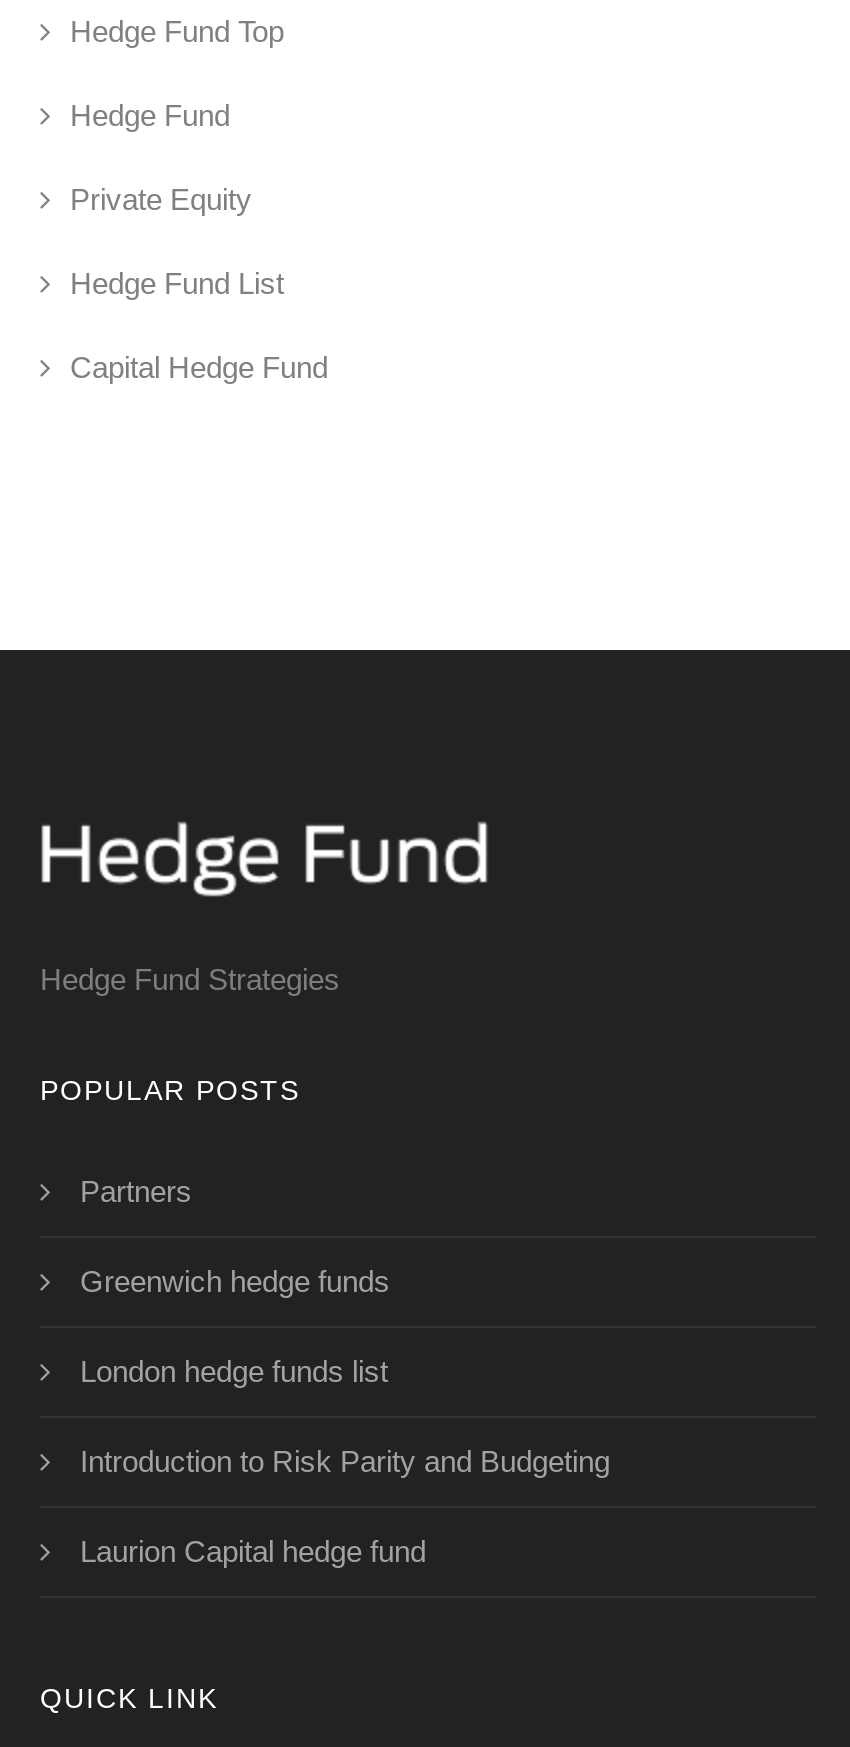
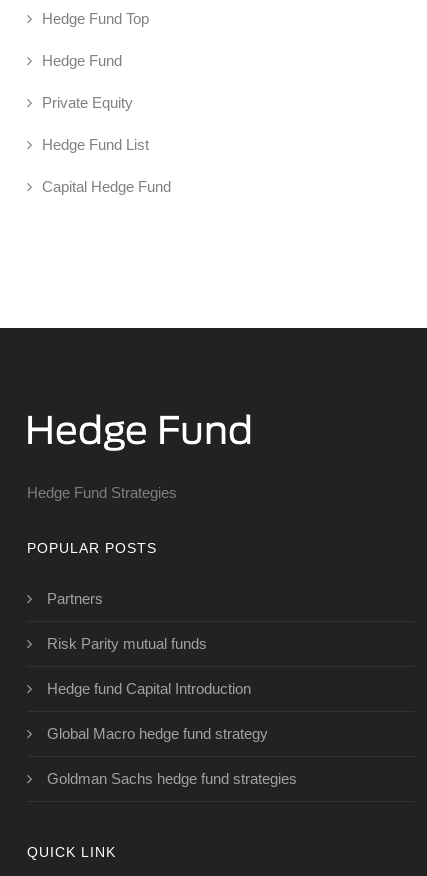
[80,1264,390,1298] Greenwich hedge funds -> [47,635,207,652] Risk Parity mutual funds
[80,1354,388,1388] London hedge funds list -> [47,680,251,697] Hedge fund Capital Introduction
[80,1444,610,1478] Introduction to Risk Parity and Budgeting -> [47,725,268,742] Global Macro hedge fund strategy
[80,1534,426,1568] Laurion Capital hedge fund -> [47,770,297,787] Goldman Sachs hedge fund strategies

